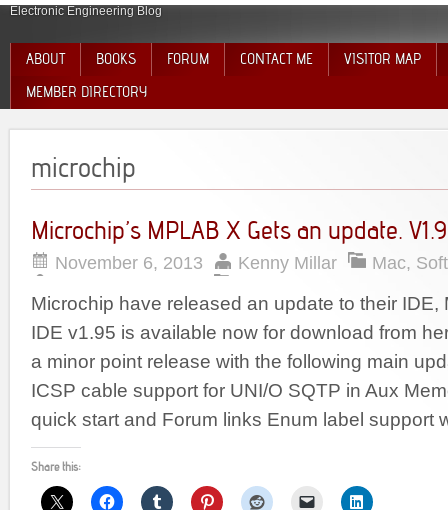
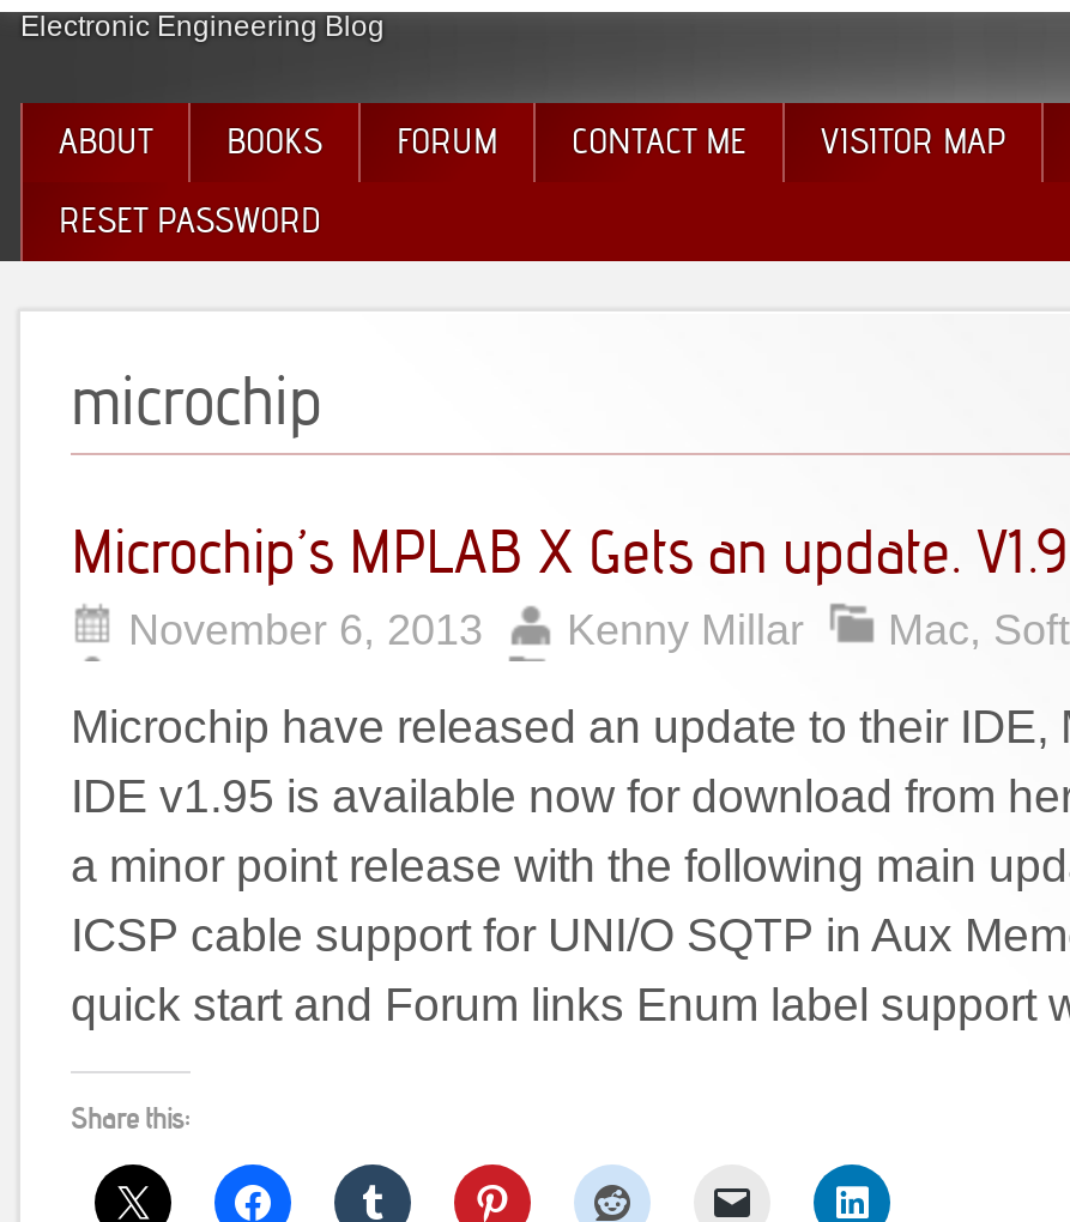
[26,83,147,101] MEMBER DIRECTORY -> [59,199,320,242] RESET PASSWORD

